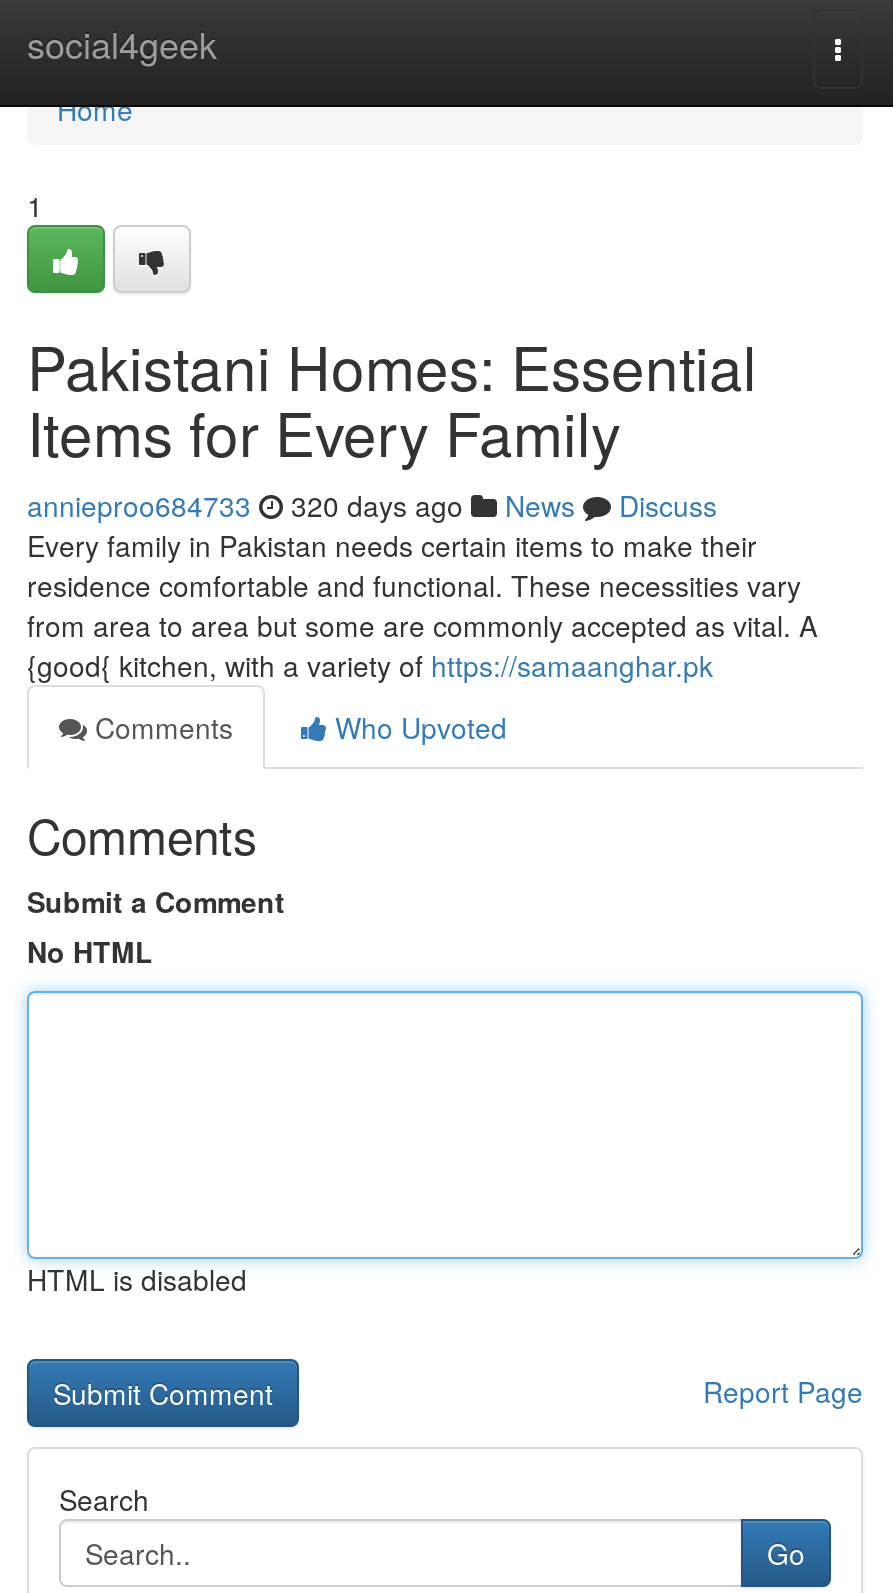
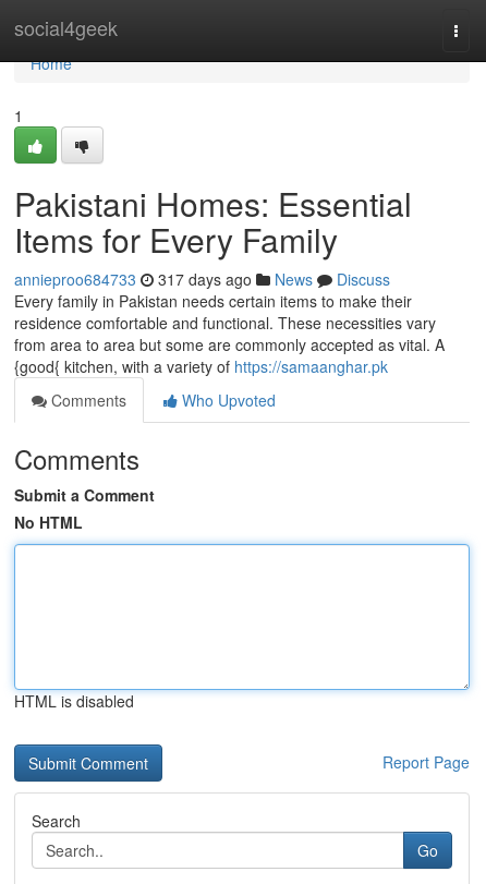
[27,485,717,525] annieproo684733 320 days ago News Discuss -> [14,268,390,290] annieproo684733 317 days ago News Discuss

